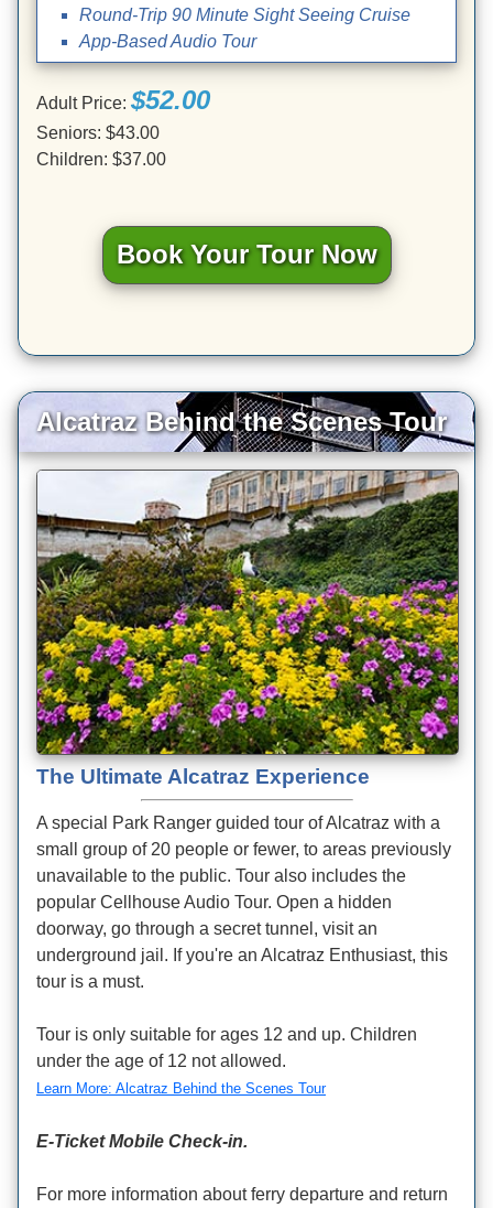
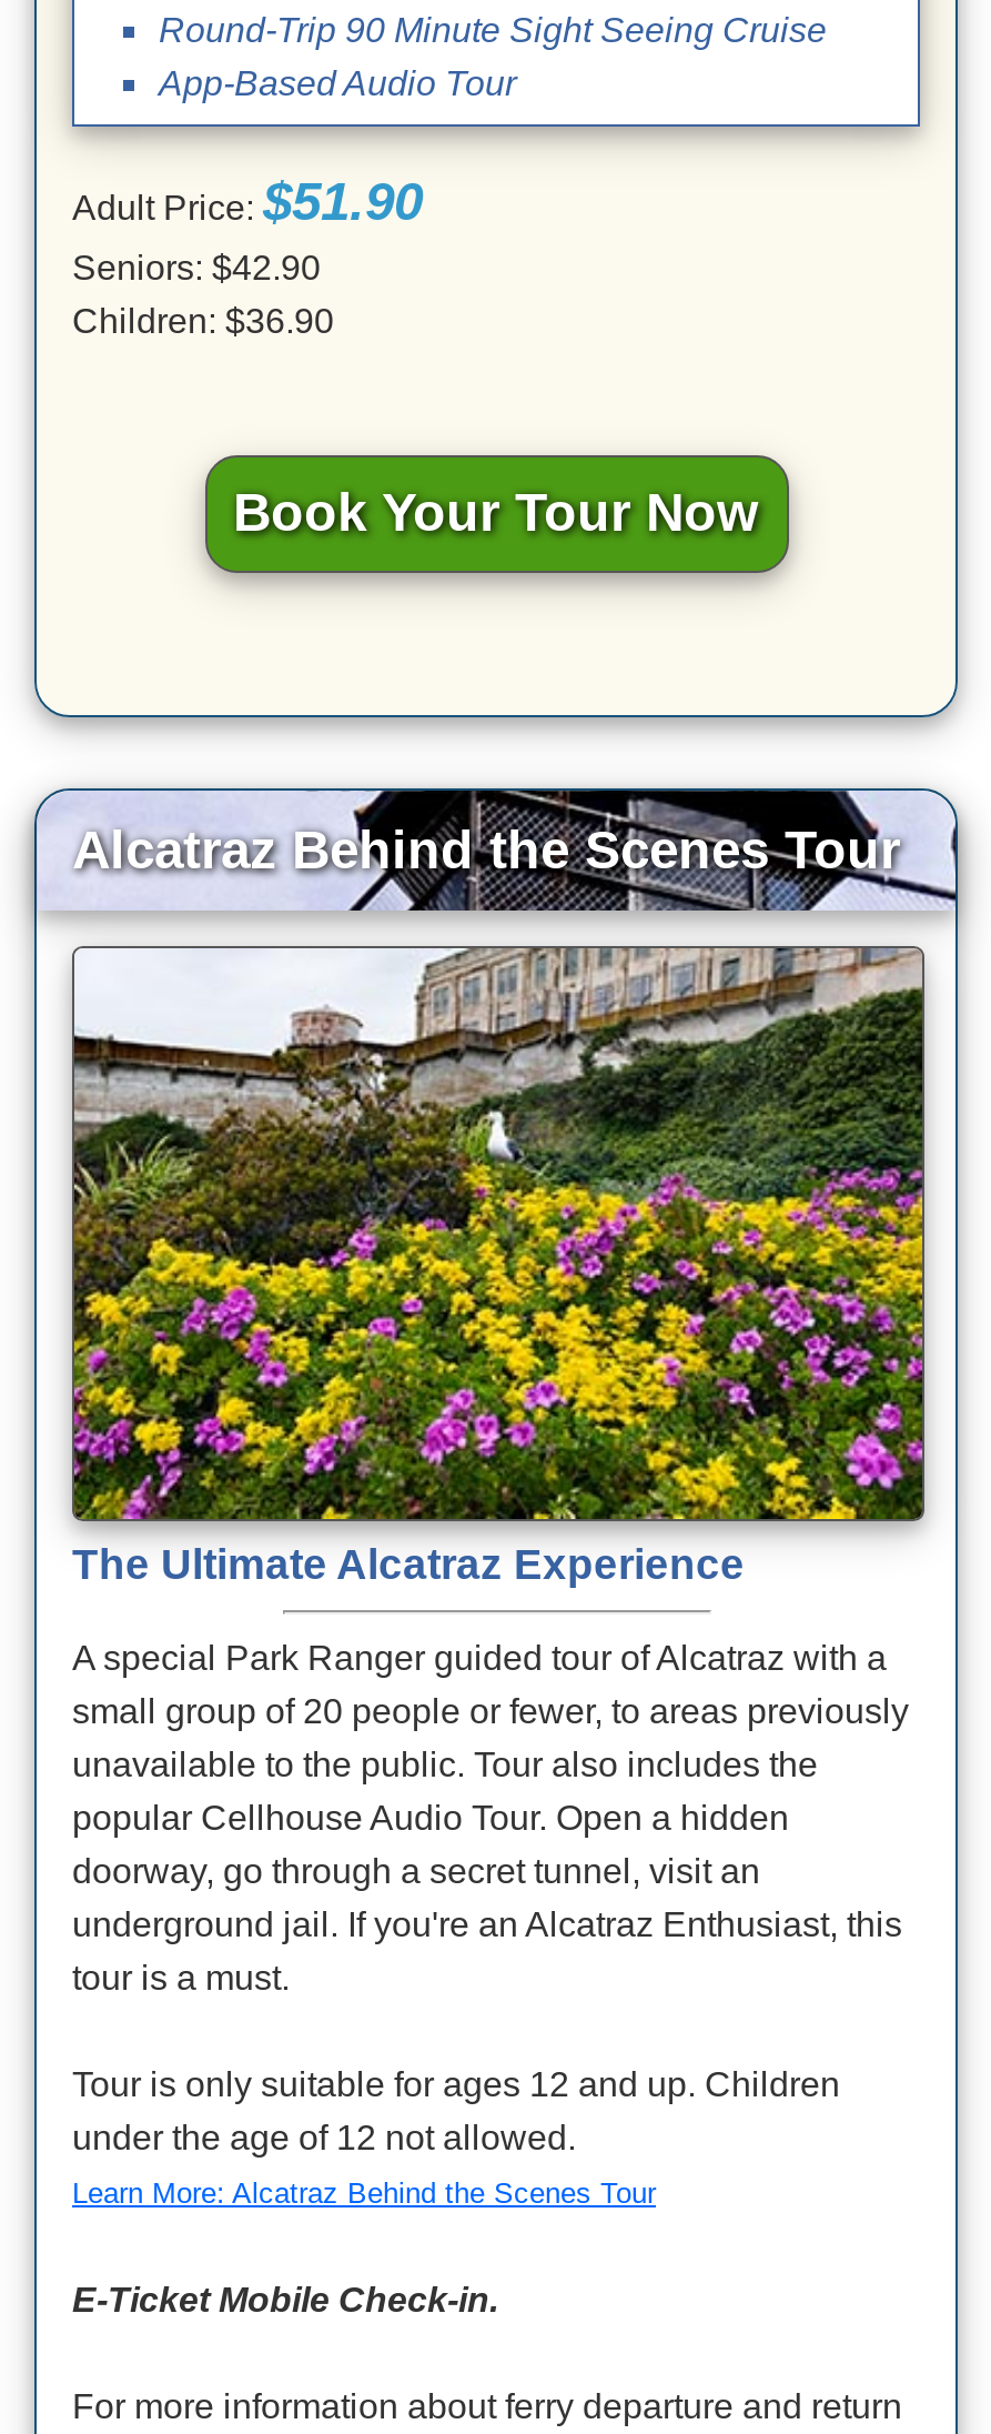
[36,85,210,115] Adult Price: $52.00 -> [72,171,423,231] Adult Price: $51.90
[36,124,160,142] Seniors: $43.00 -> [72,249,321,287] Seniors: $42.90
[36,150,166,169] Children: $37.00 -> [72,302,334,340] Children: $36.90

